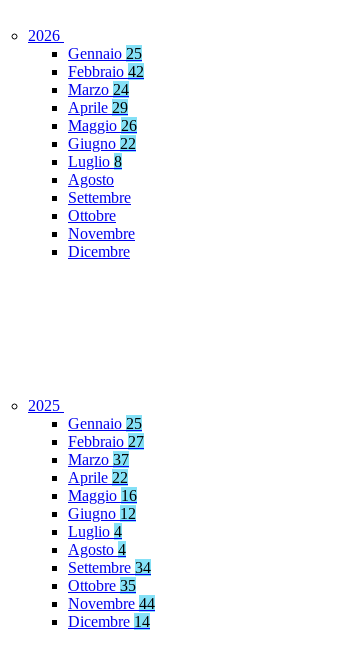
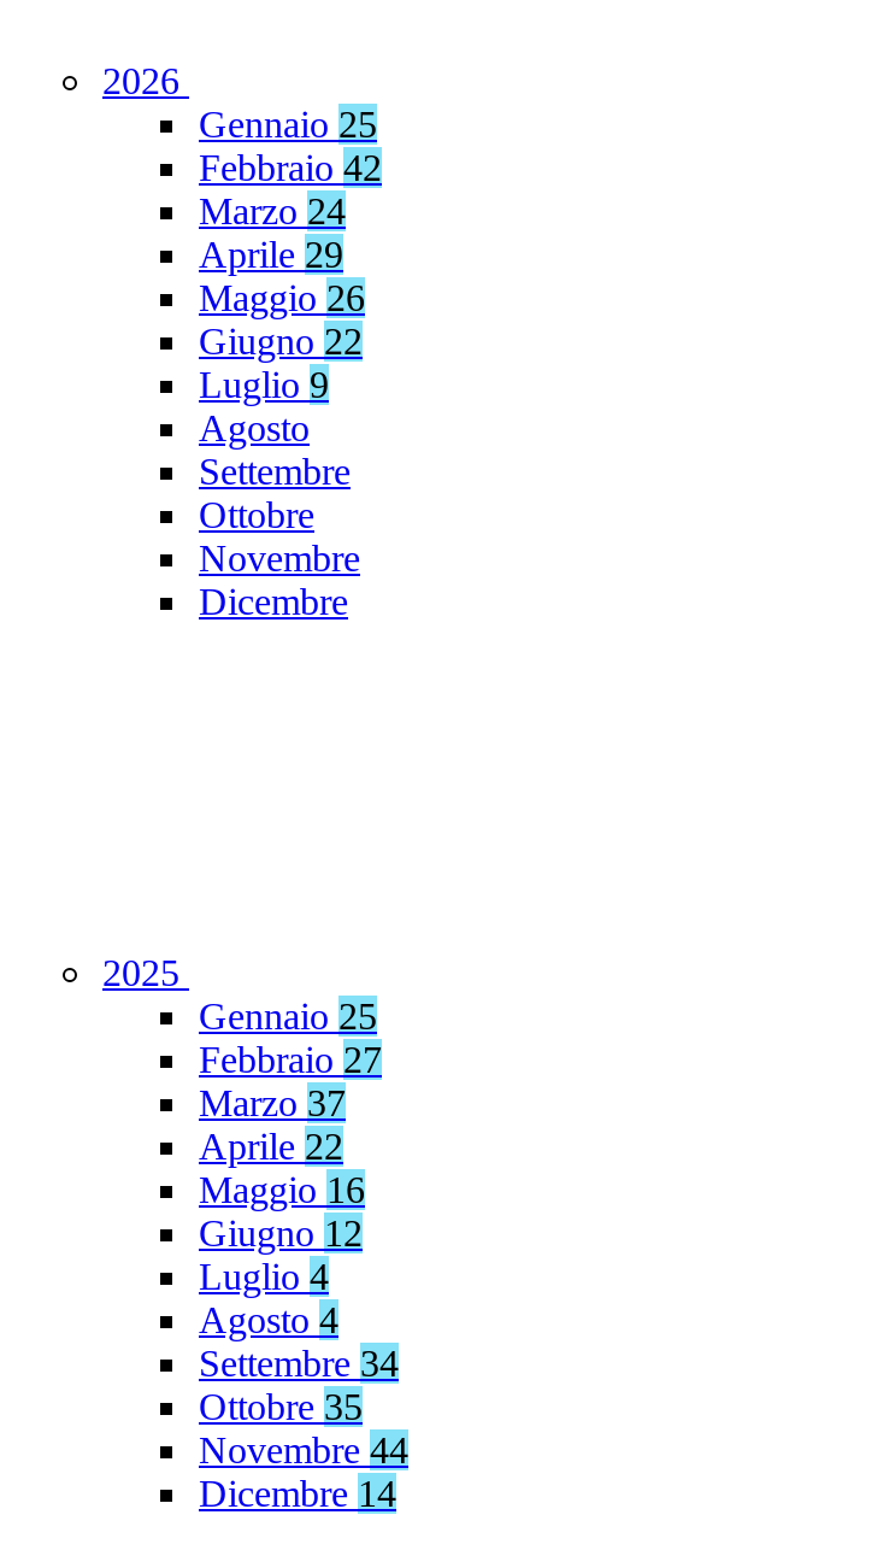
[68,153,122,170] Luglio 8 -> [199,364,329,405] Luglio 9

